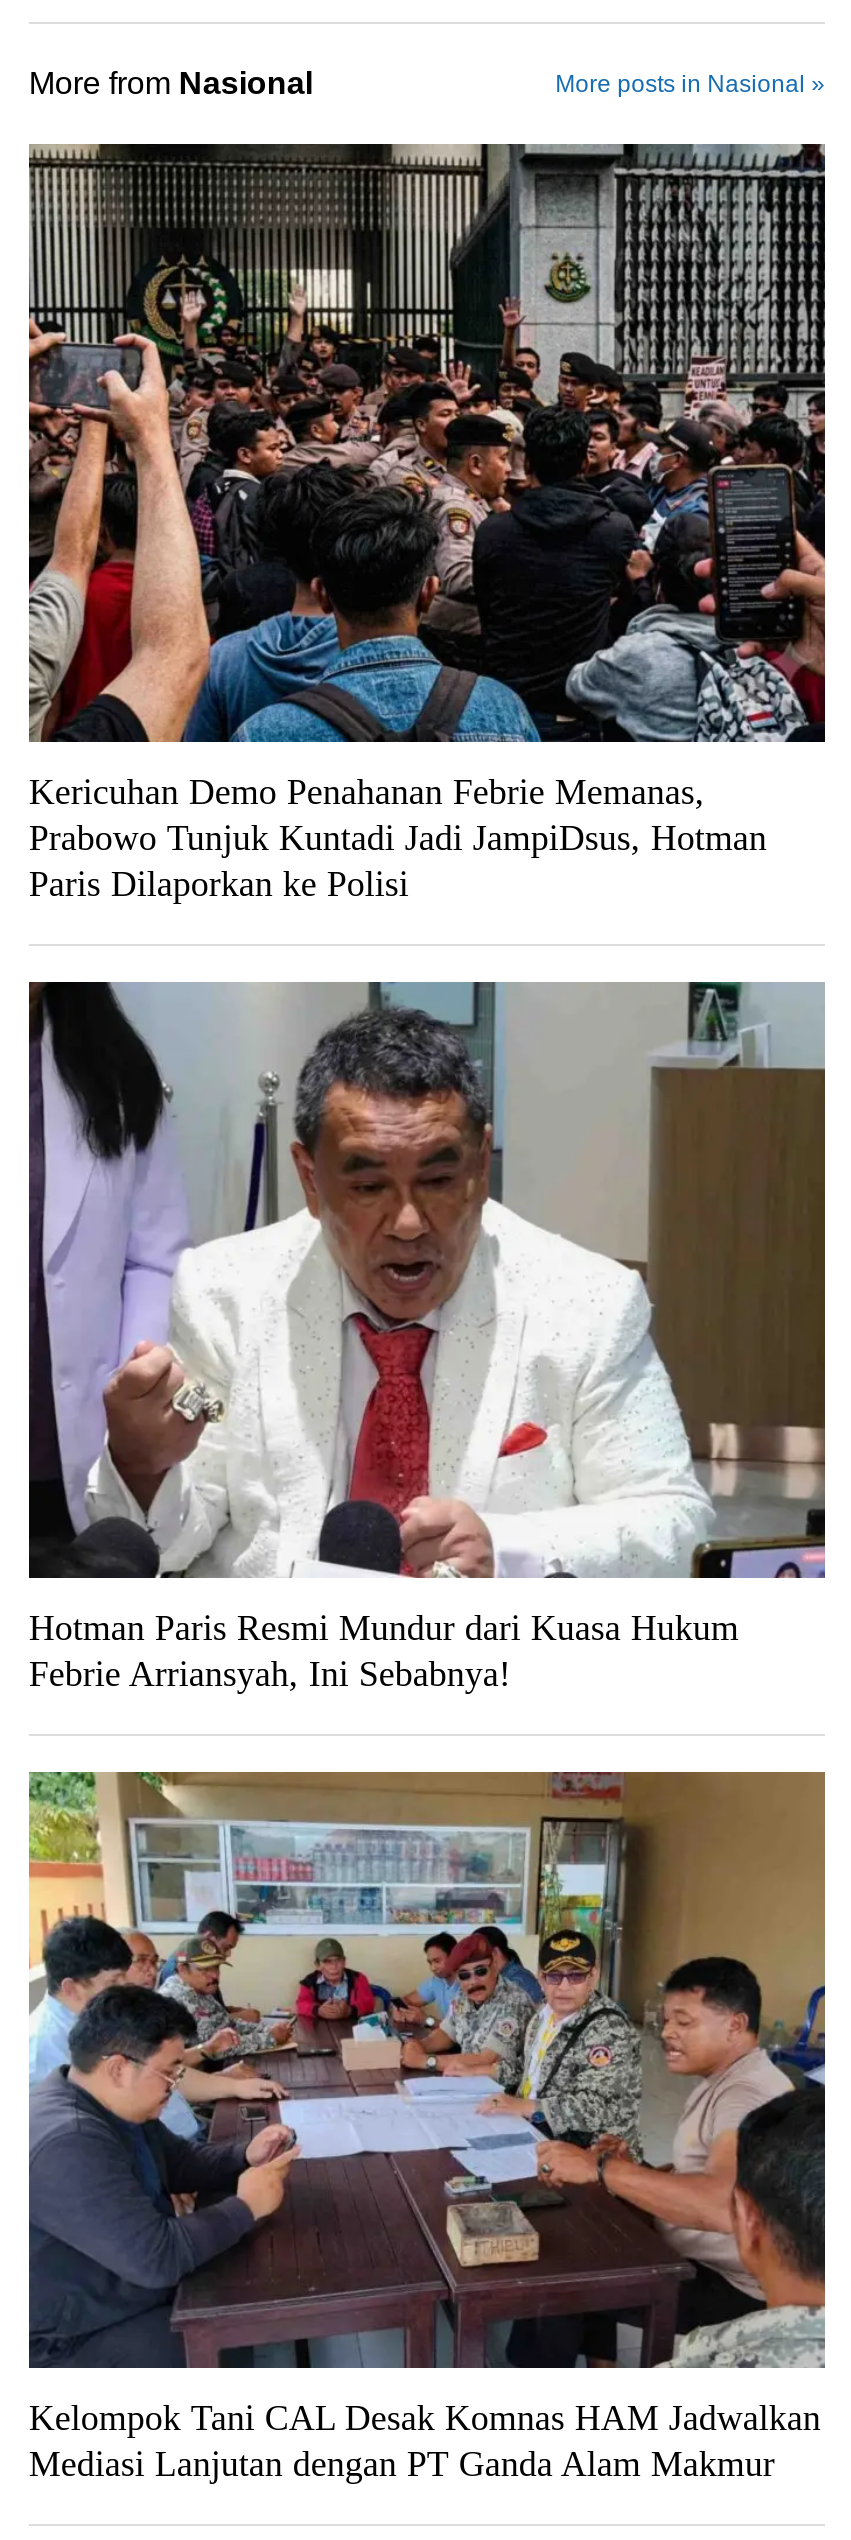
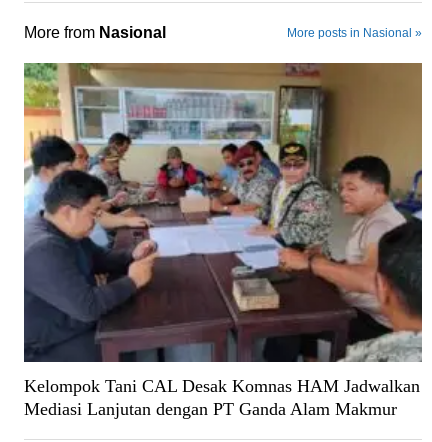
[27,142,827,903] [image] | Kericuhan Demo Penahanan Febrie Memanas, | Prabowo Tunjuk Kuntadi Jadi JampiDsus, Hotman | Paris Dilaporkan ke Polisi -> none
[27,980,827,1693] [image] | Hotman Paris Resmi Mundur dari Kuasa Hukum | Febrie Arriansyah, Ini Sebabnya! -> none

